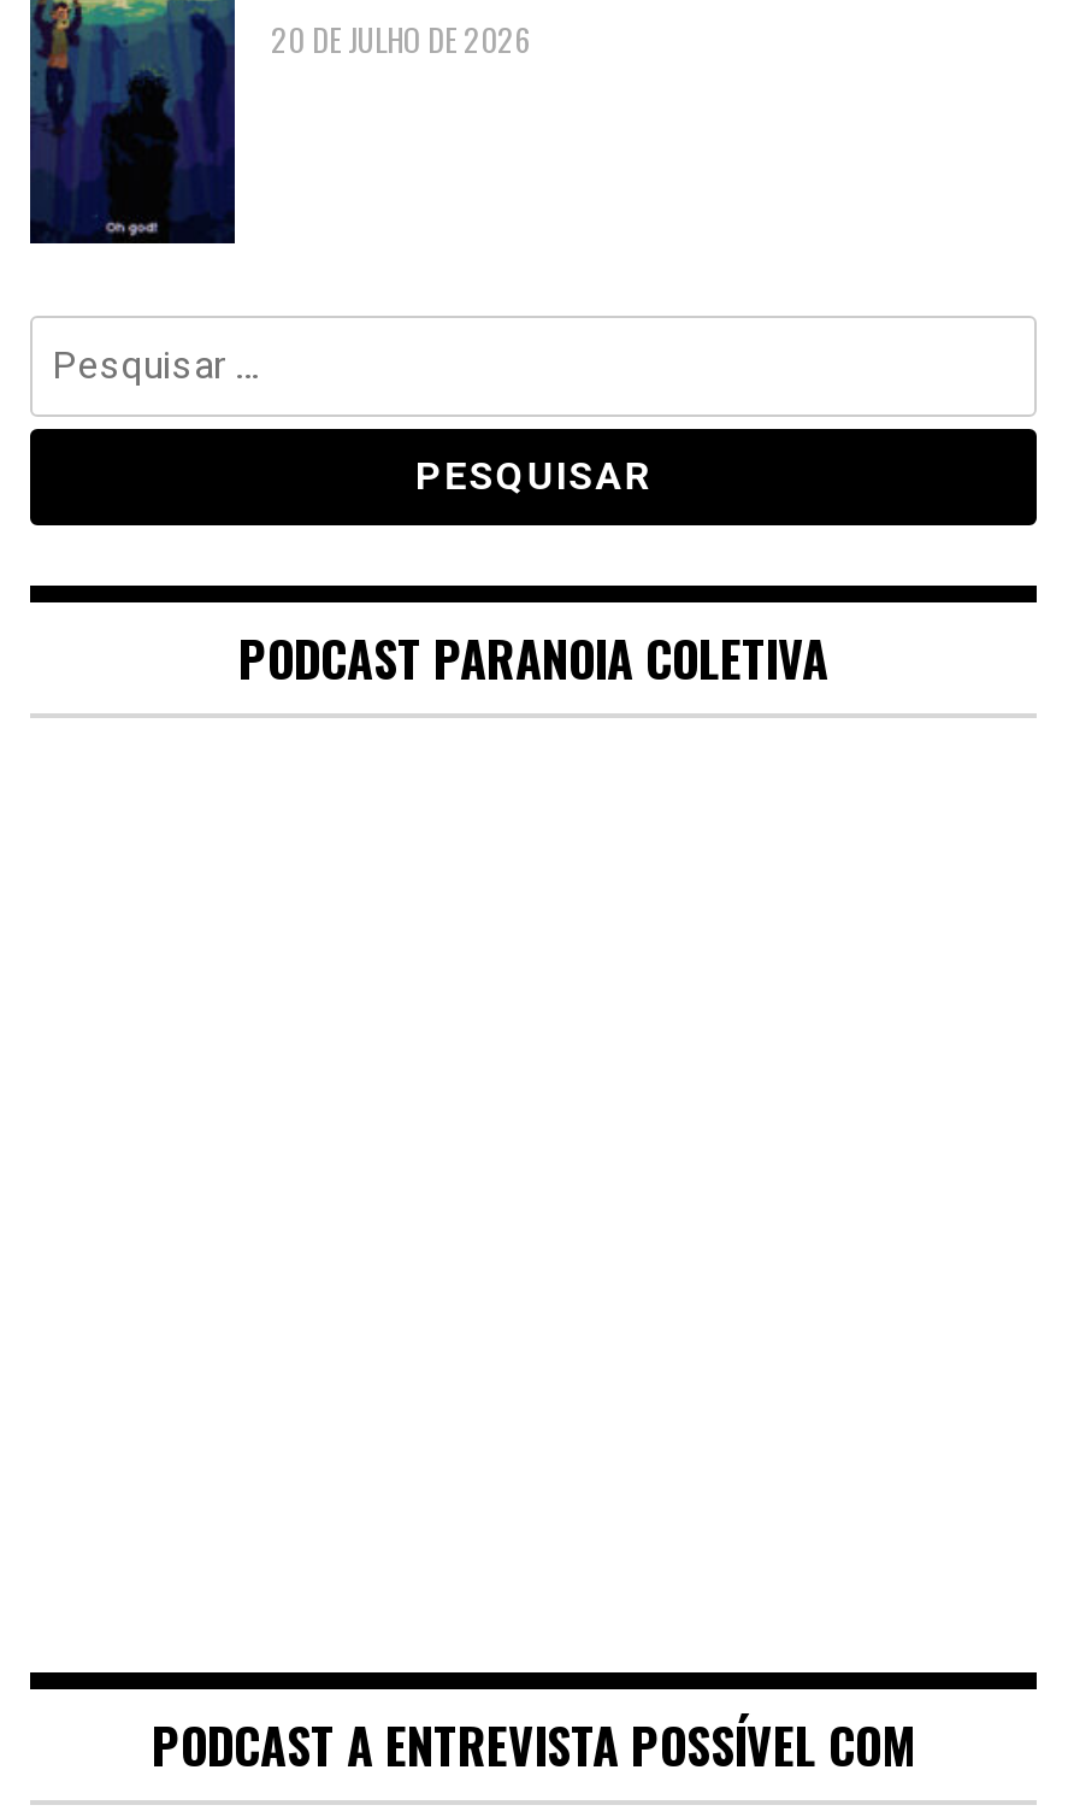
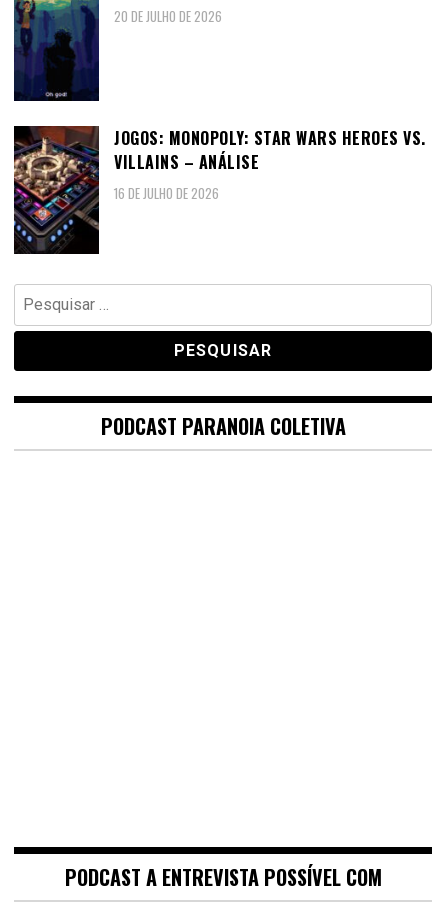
none -> [13,125,425,253] [image] | JOGOS: MONOPOLY: STAR WARS HEROES VS. | VILLAINS – ANÁLISE | 16 DE JULHO DE 2026

